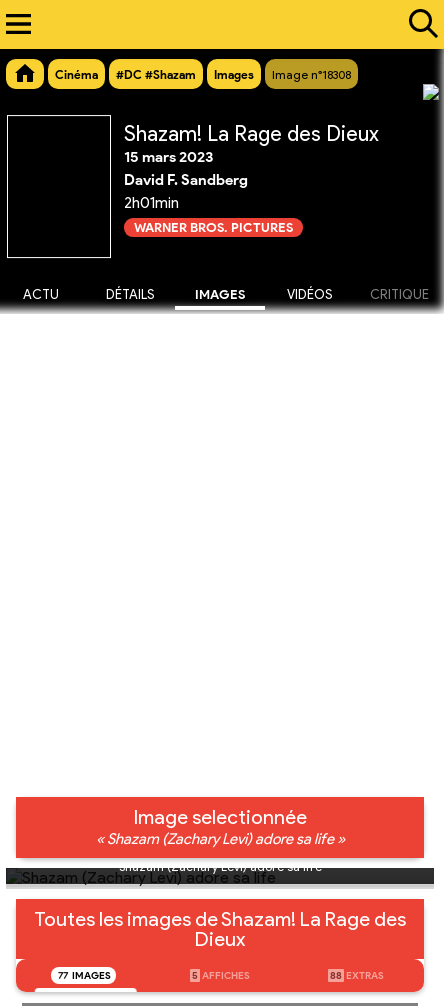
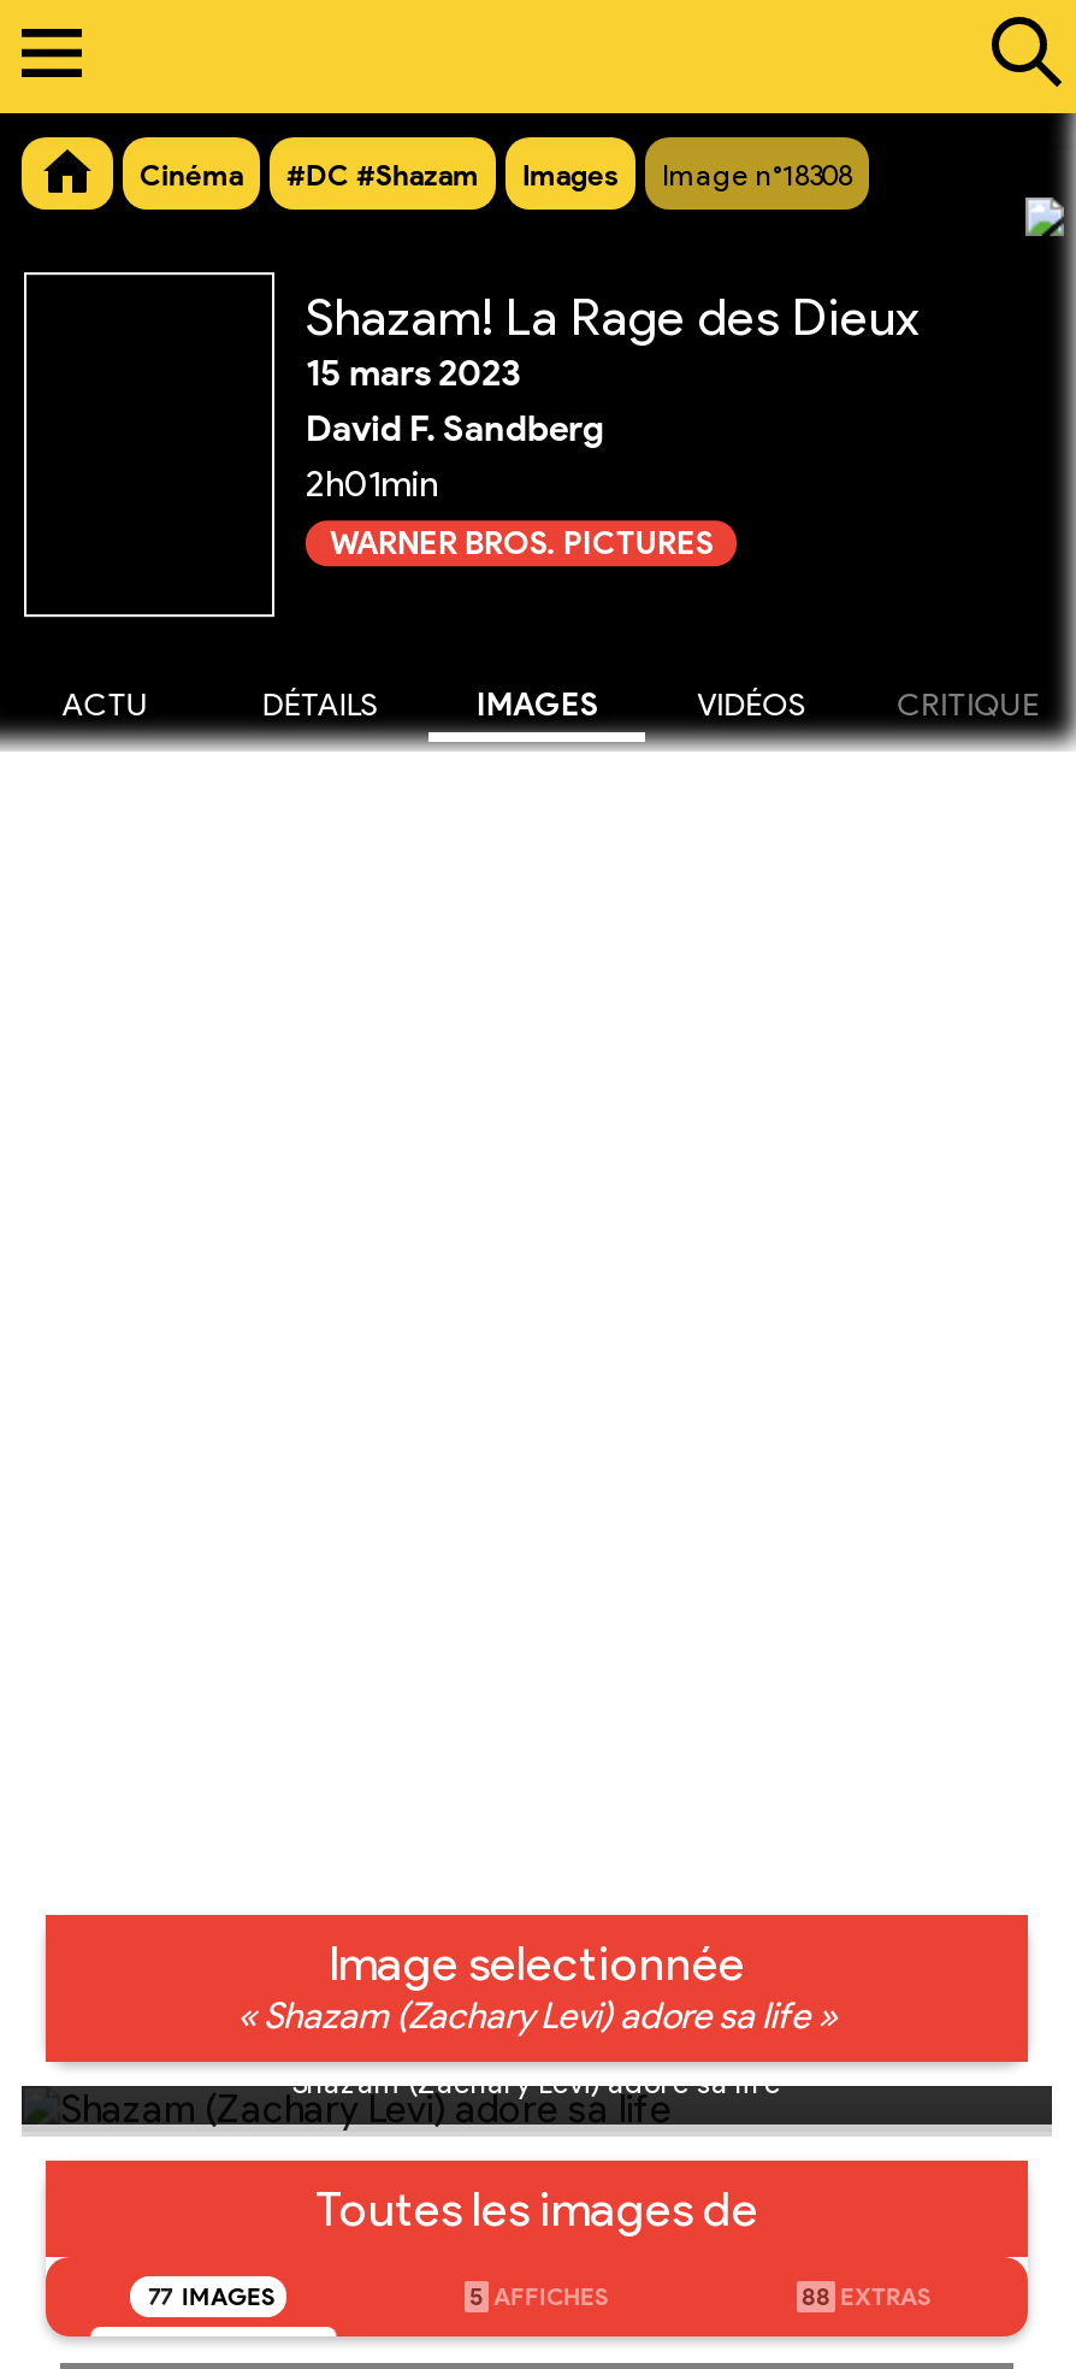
[34,907,406,951] Toutes les images de Shazam! La Rage des | Dieux -> [315,2180,758,2238] Toutes les images de

